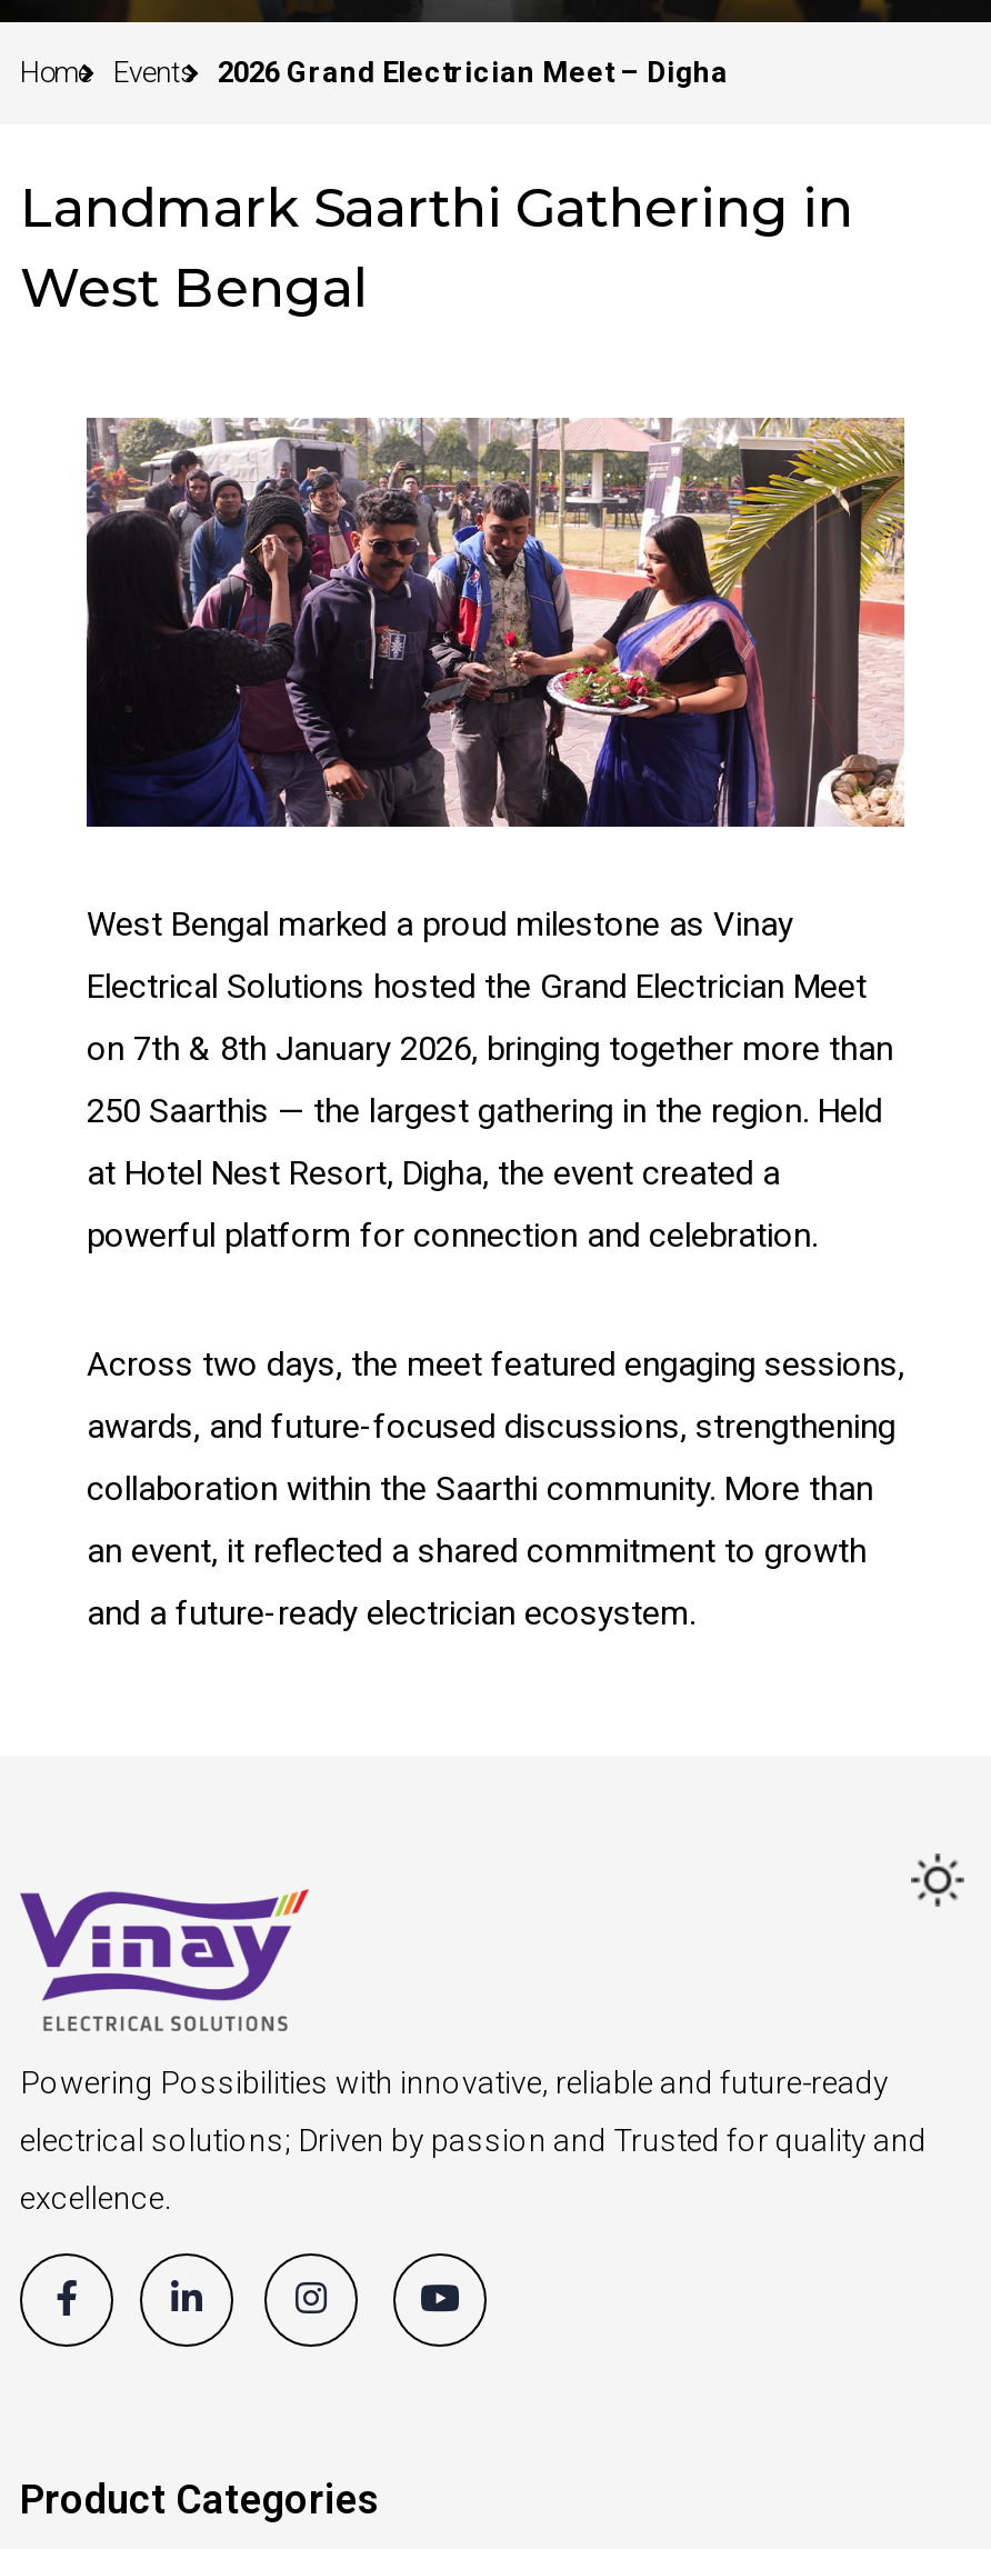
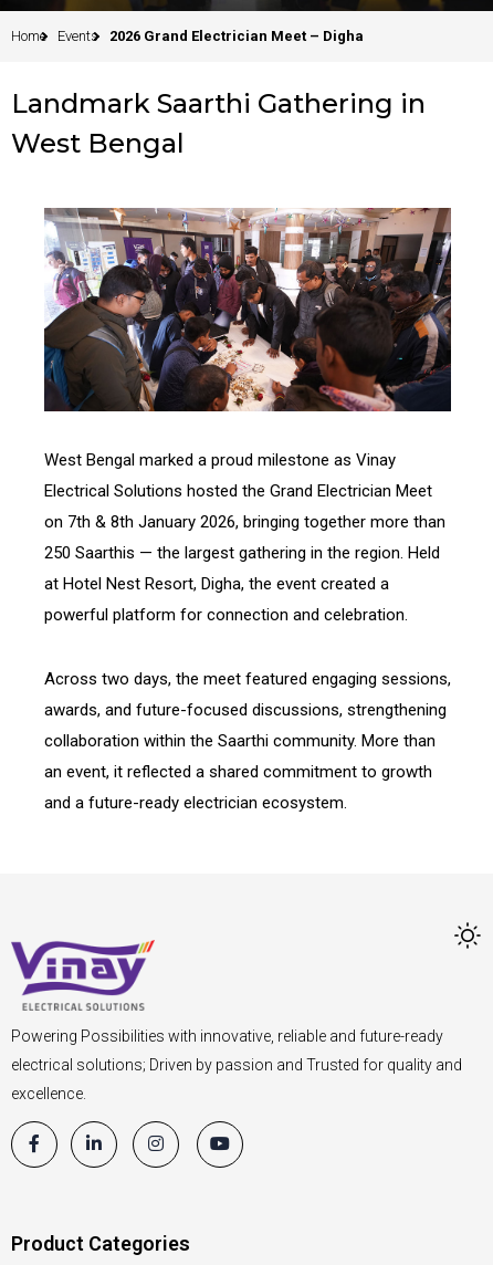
[84,418,907,829] [image] -> [44,207,452,412] [image]

